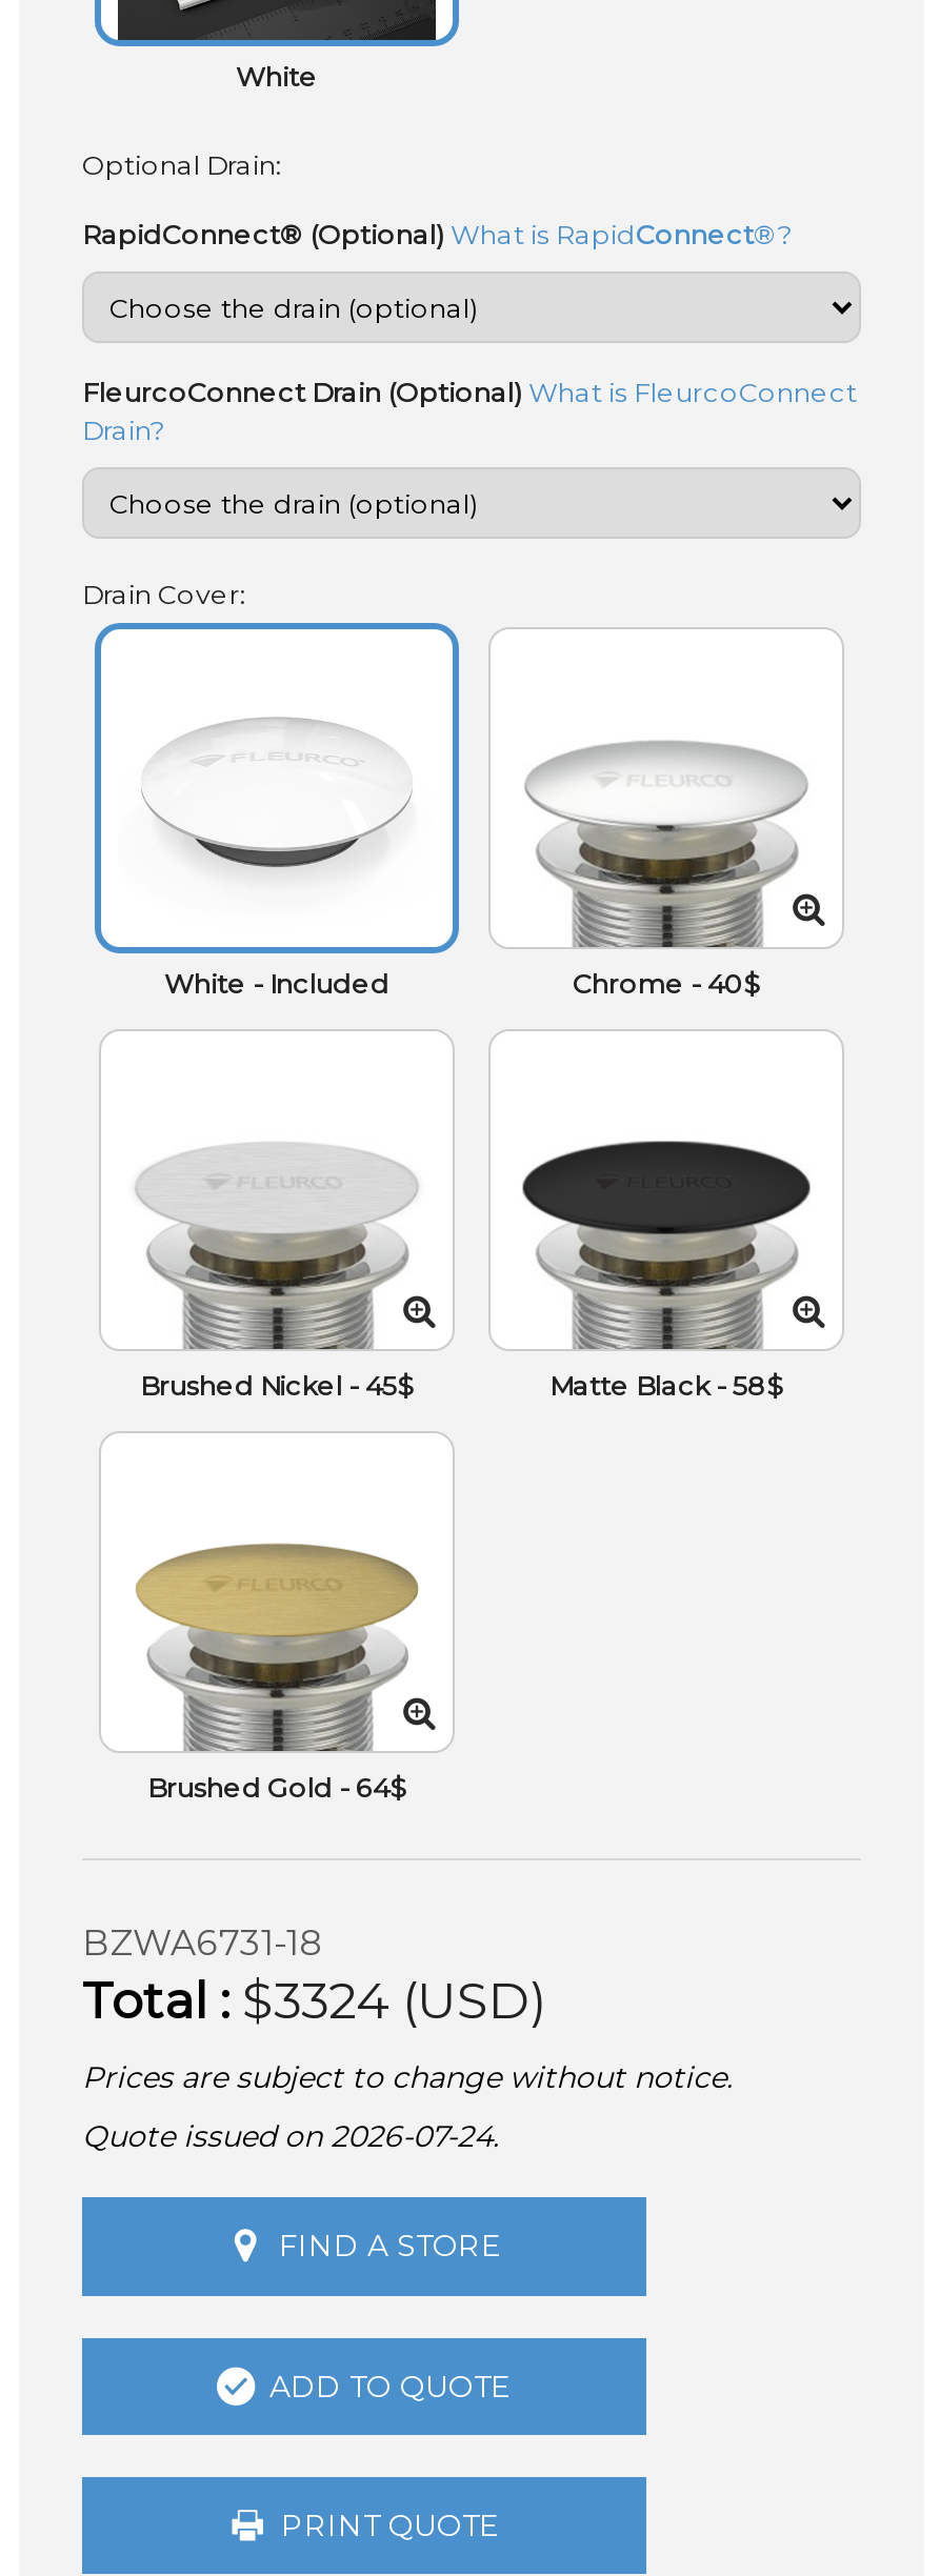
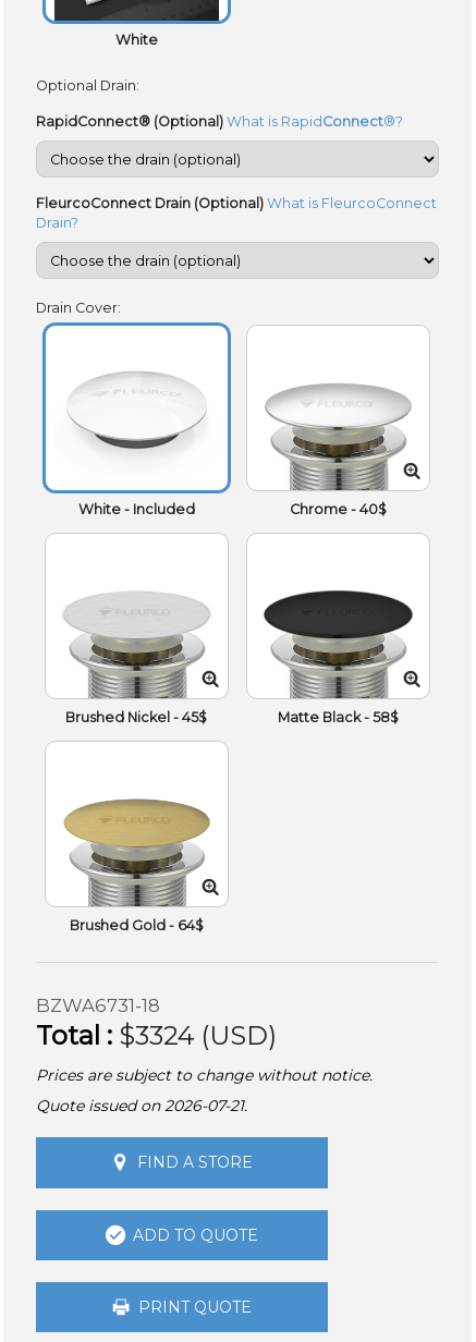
[82,2118,499,2156] Quote issued on 2026-07-24. -> [36,1096,247,1116] Quote issued on 2026-07-21.

